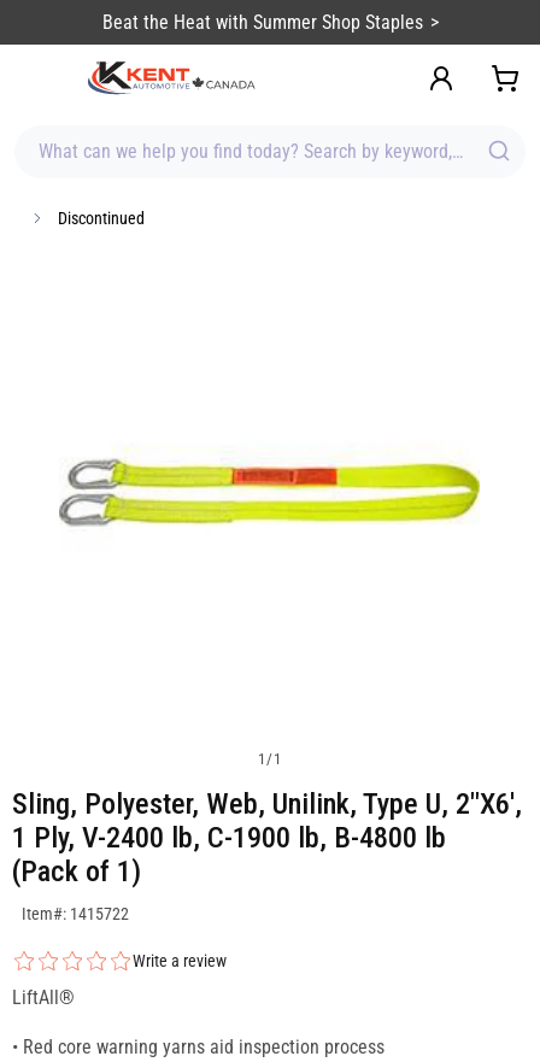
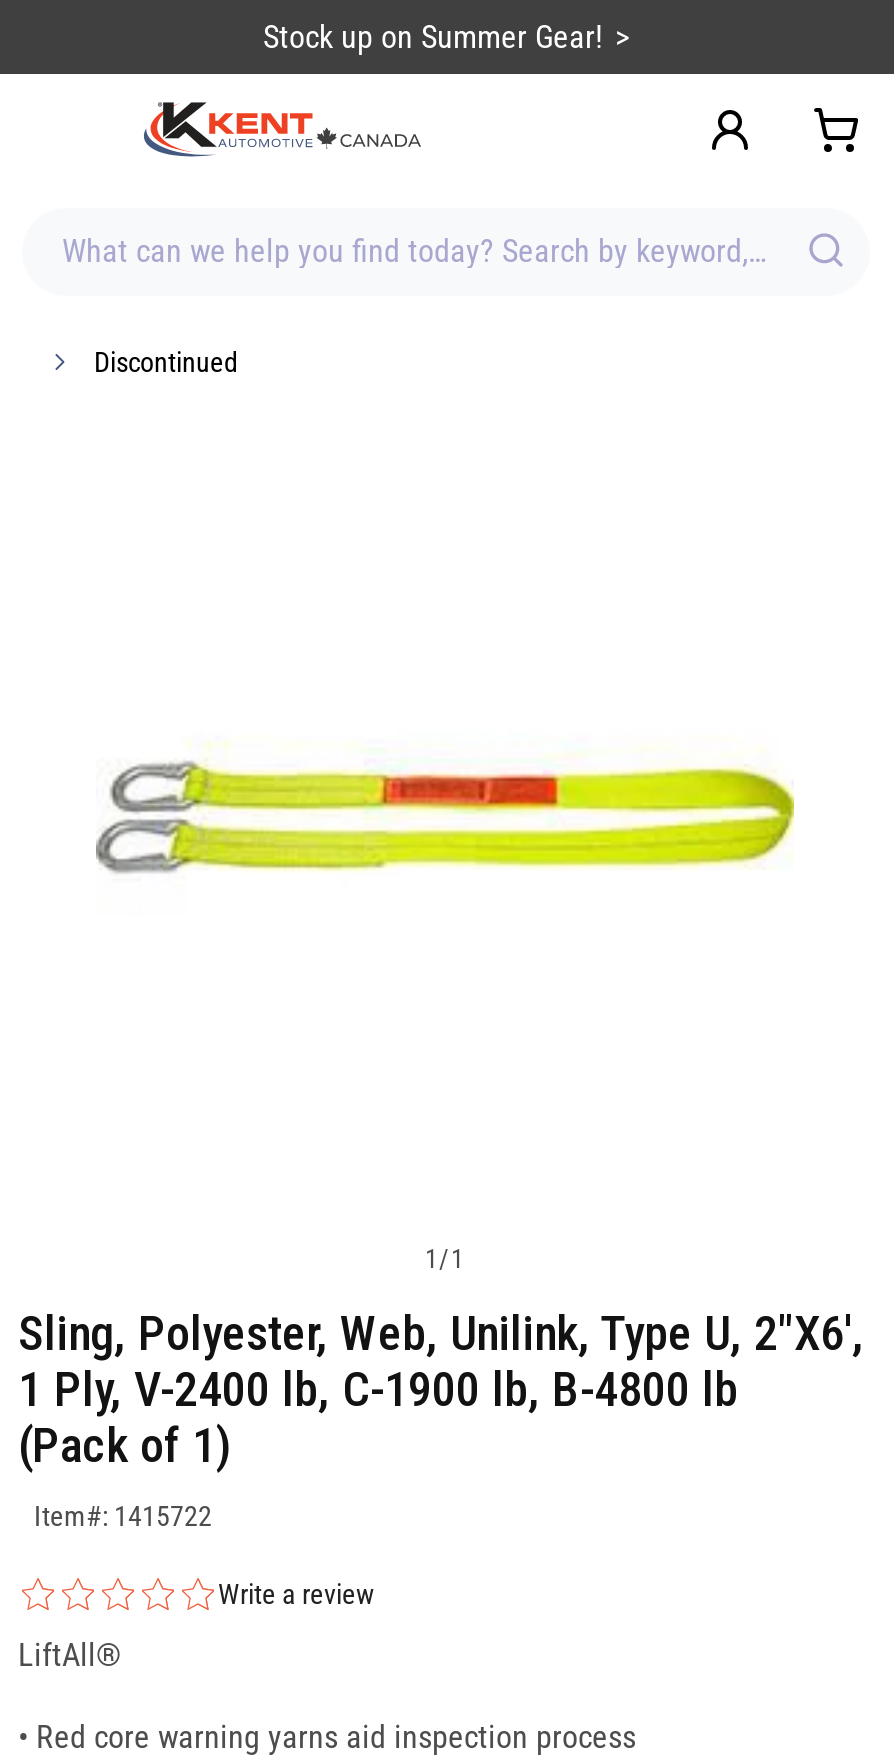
[102,11,422,34] Beat the Heat with Summer Shop Staples -> [263,18,603,56] Stock up on Summer Gear!

